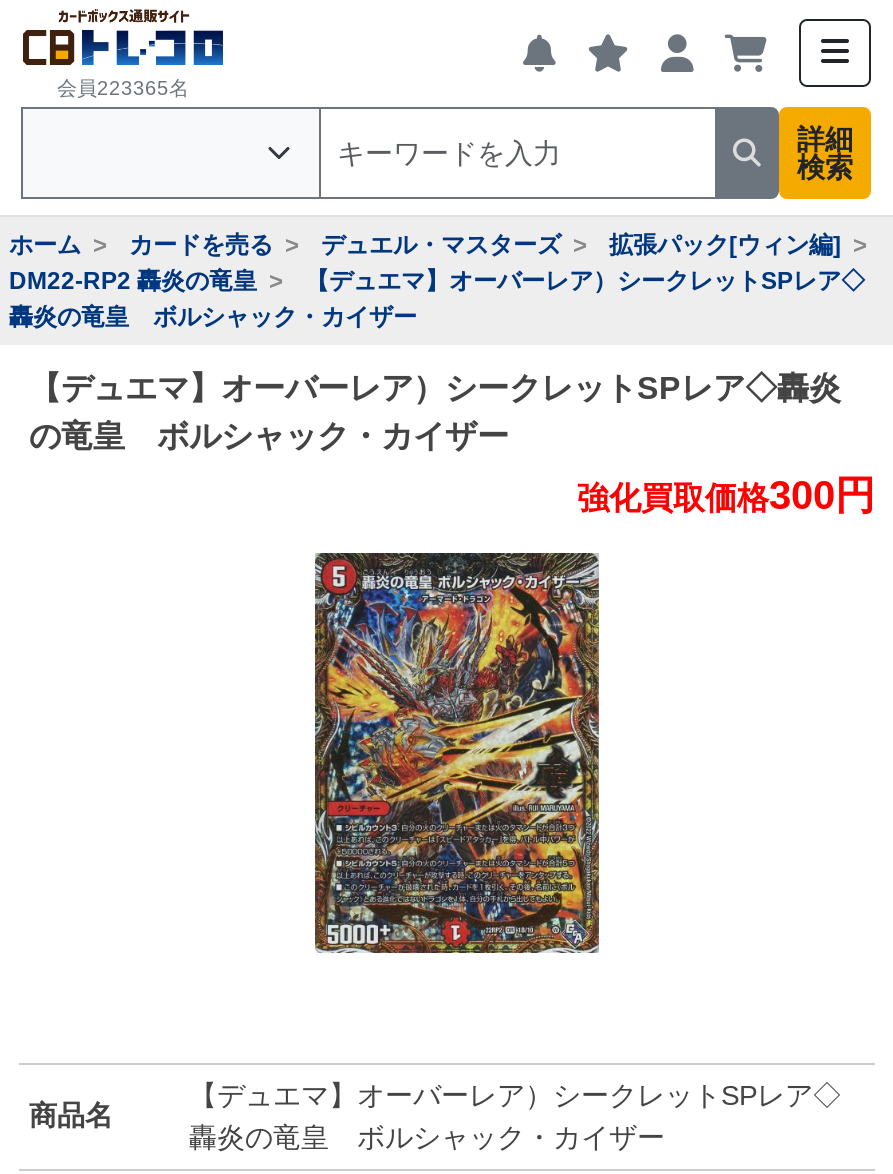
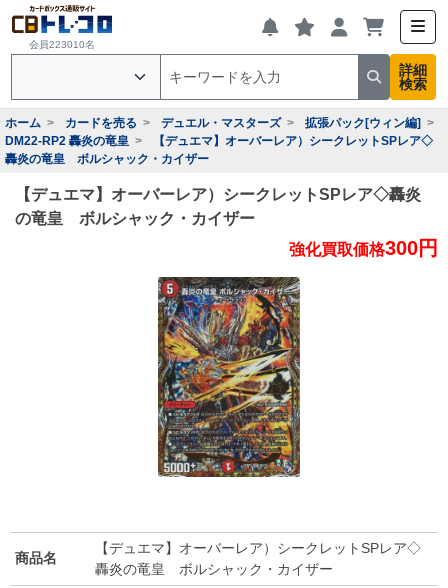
[57,77,189,99] 会員223365名 -> [29,39,95,50] 会員223010名

